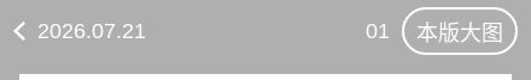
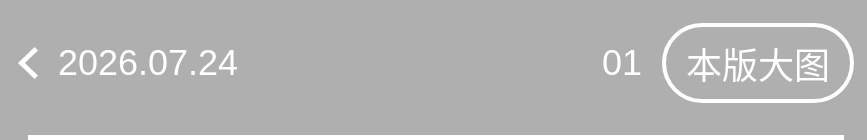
[37,19,146,42] 2026.07.21 -> [58,42,238,82] 2026.07.24

